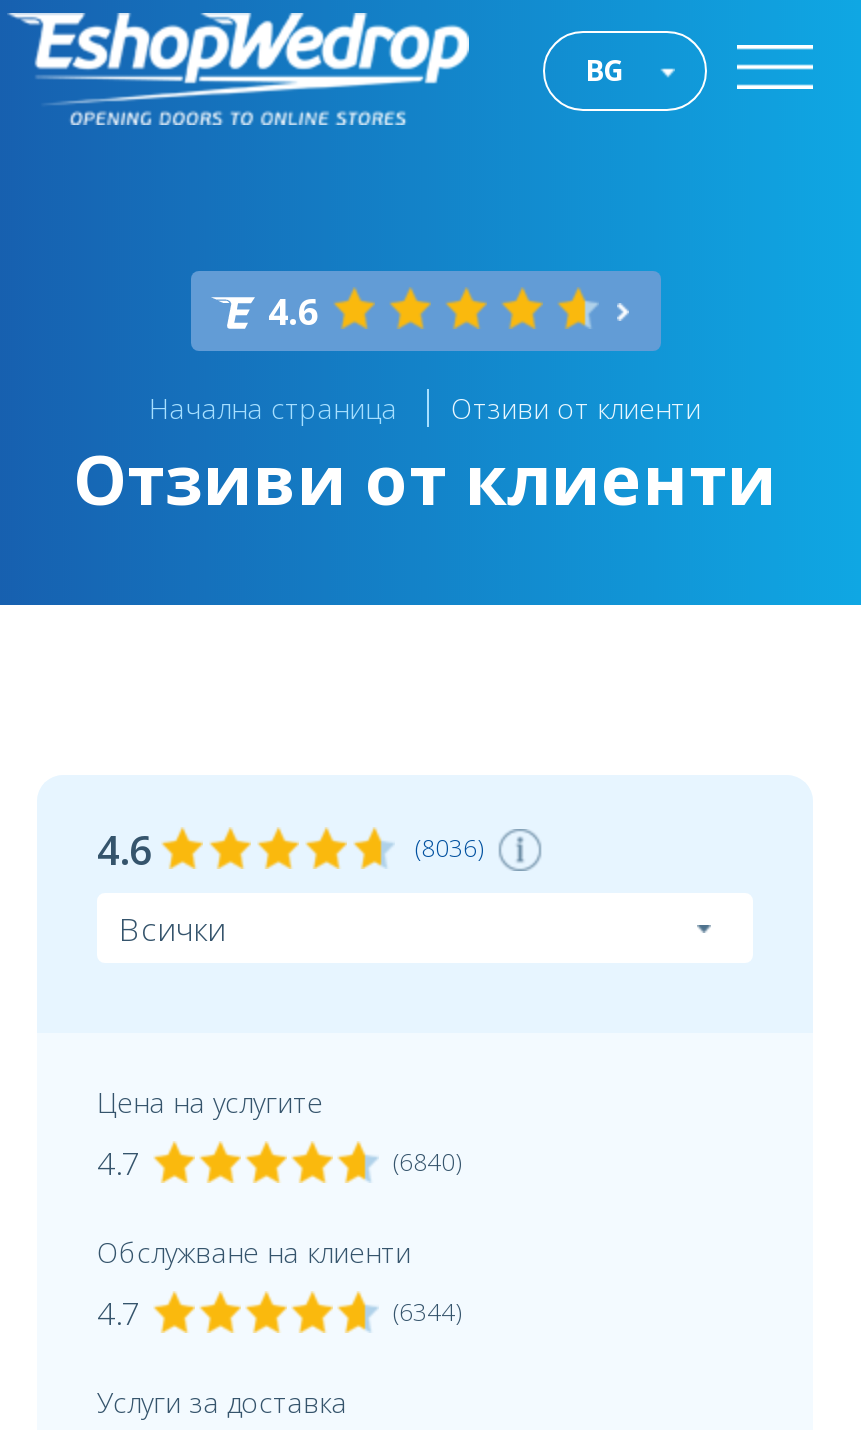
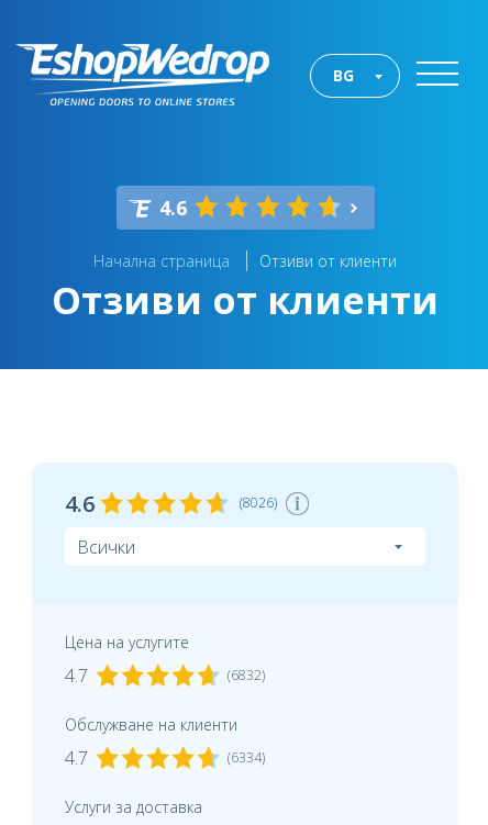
[415,831,483,865] (8036) -> [240,493,277,512] (8026)
[393,1145,461,1179] (6840) -> [228,666,265,684] (6832)
[393,1295,461,1329] (6344) -> [228,748,265,767] (6334)

